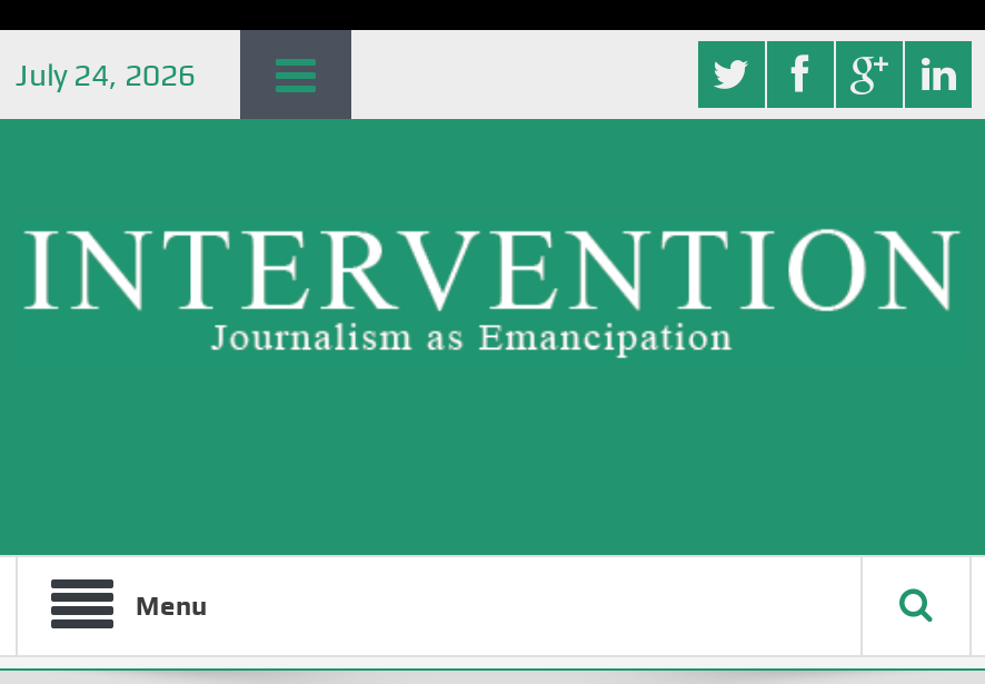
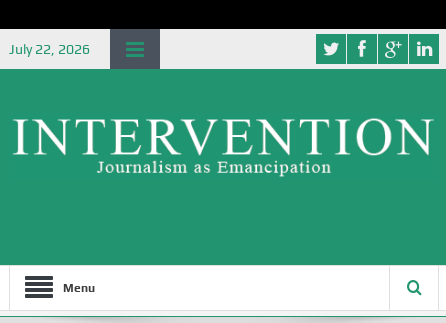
[16,57,196,92] July 24, 2026 -> [9,41,90,57] July 22, 2026

